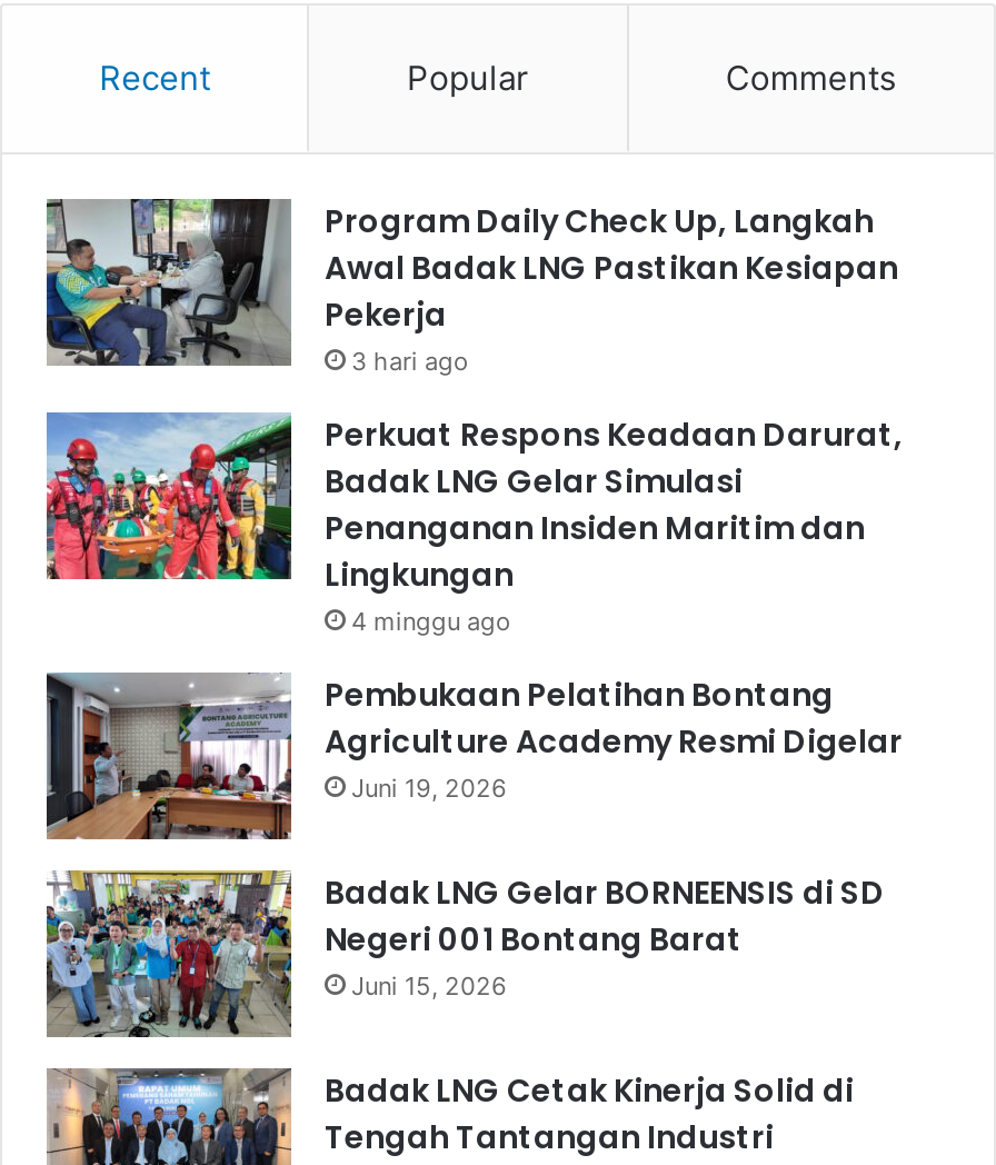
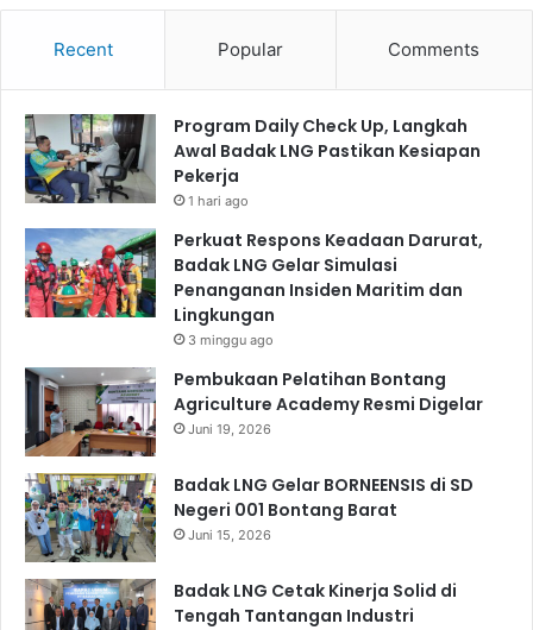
[351,346,469,377] 3 hari ago -> [188,192,249,209] 1 hari ago
[351,606,511,637] 4 minggu ago -> [188,331,274,348] 3 minggu ago

